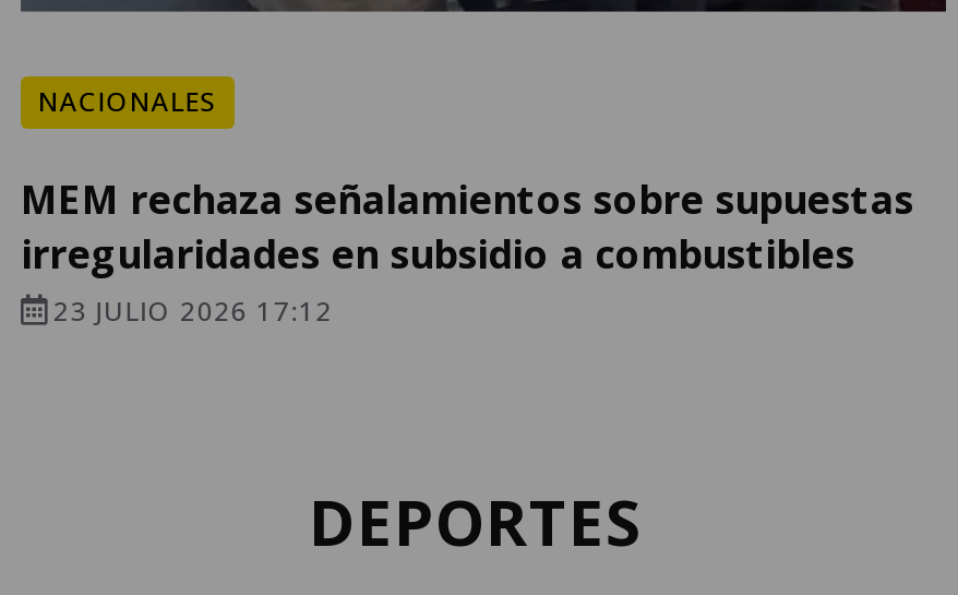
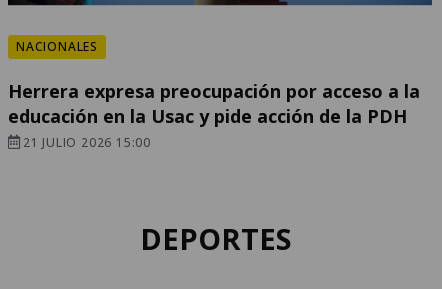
[21,172,913,329] MEM rechaza señalamientos sobre supuestas | irregularidades en subsidio a combustibles | 23 JULIO 2026 17:12 -> [8,79,420,151] Herrera expresa preocupación por acceso a la | educación en la Usac y pide acción de la PDH | 21 JULIO 2026 15:00

